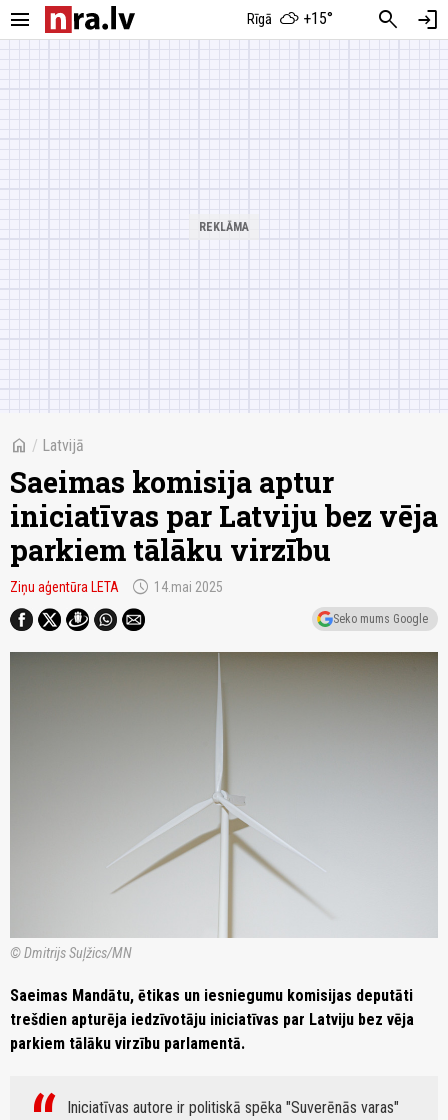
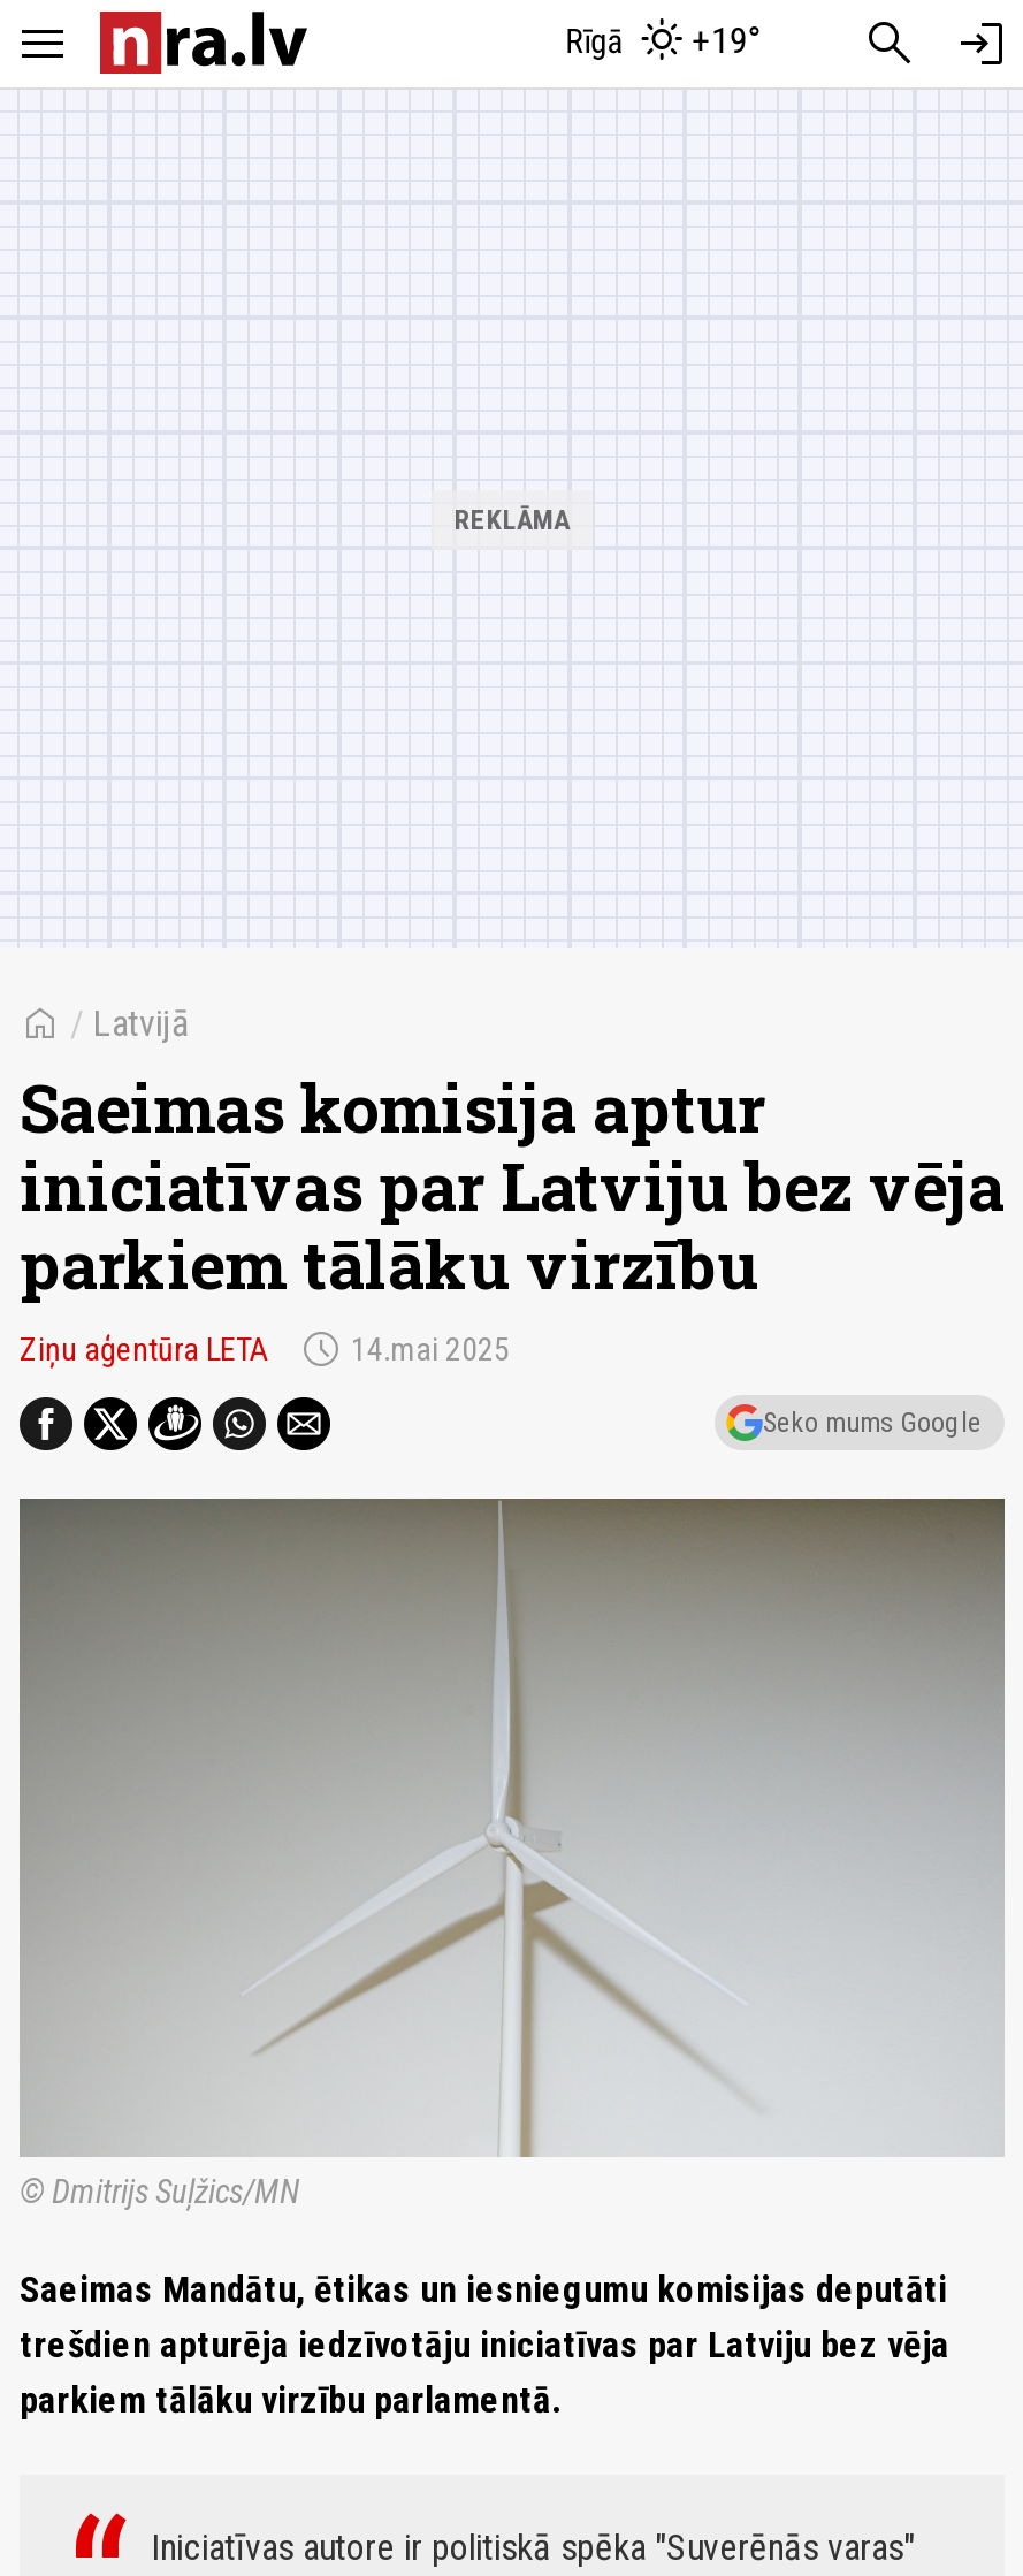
[247,9,333,28] Rīgā +15° -> [565,18,761,62] Rīgā +19°

